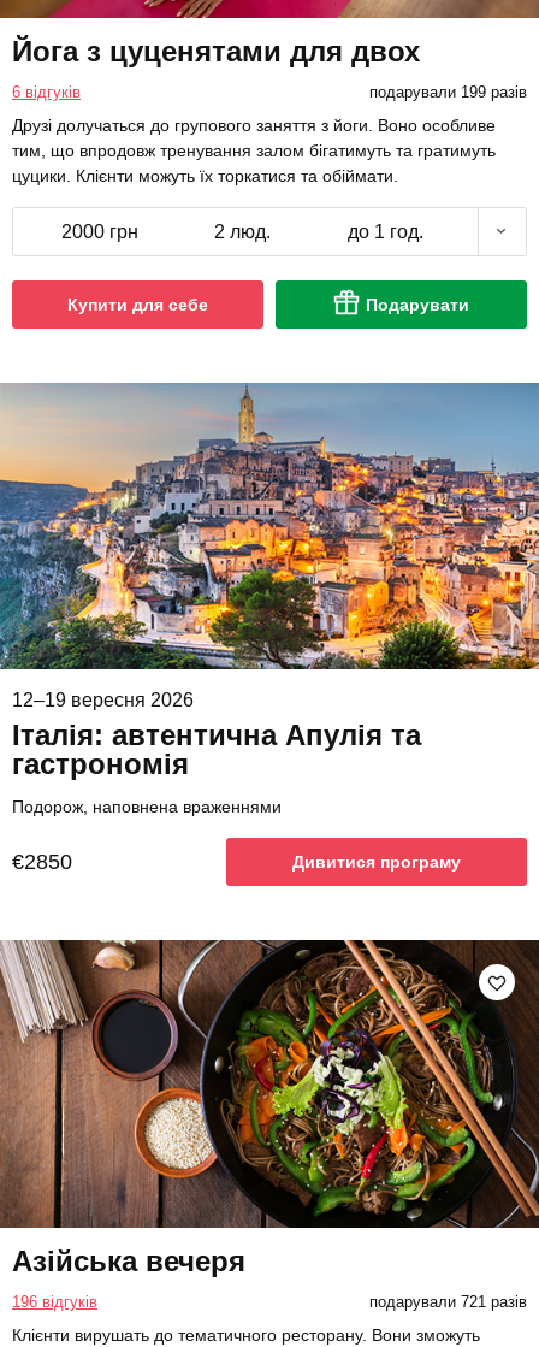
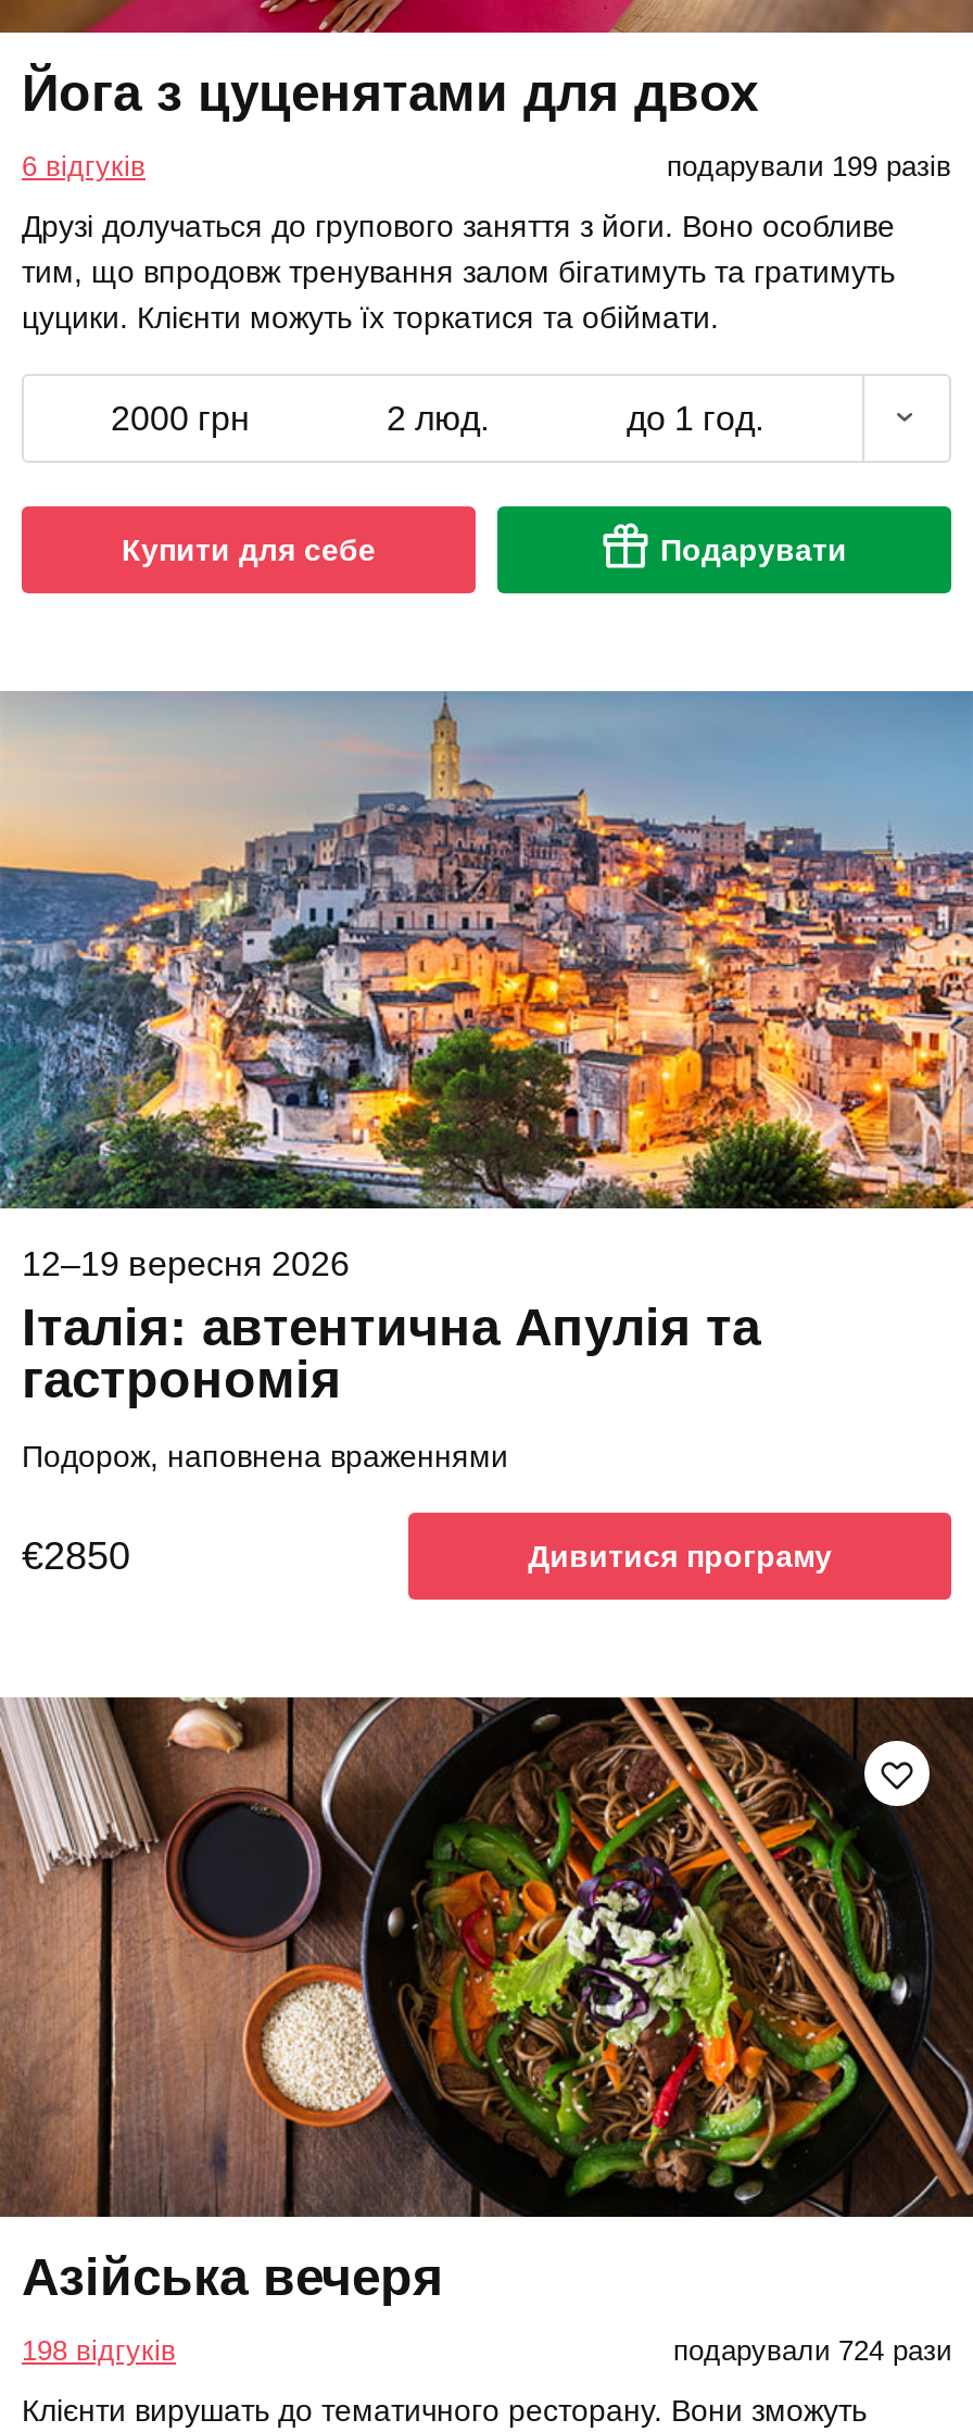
[12,1292,97,1310] 196 відгуків -> [22,2333,176,2366] 198 відгуків
[369,1292,527,1310] подарували 721 разів -> [673,2333,951,2366] подарували 724 рази

